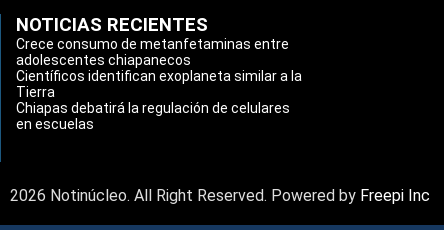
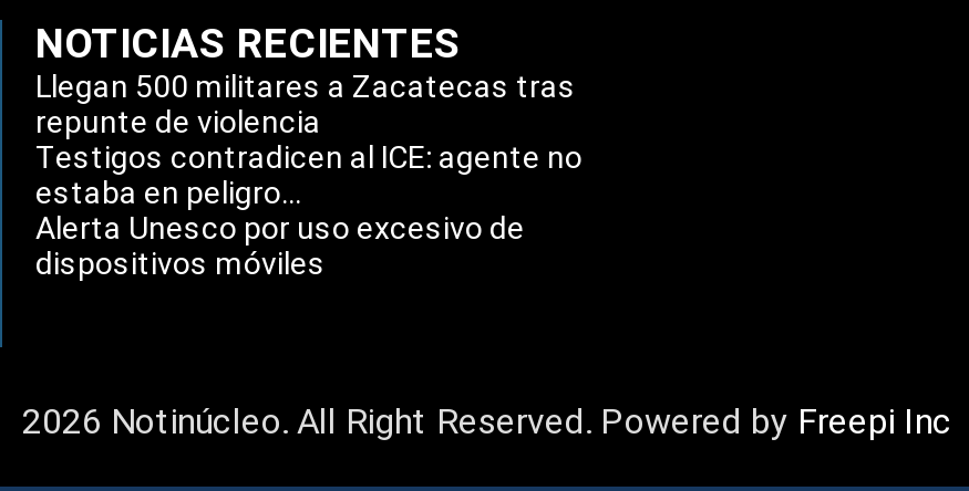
[16,36,302,132] Crece consumo de metanfetaminas entre | adolescentes chiapanecos | Científicos identifican exoplaneta similar a la | Tierra | Chiapas debatirá la regulación de celulares | en escuelas -> [35,69,583,281] Llegan 500 militares a Zacatecas tras | repunte de violencia | Testigos contradicen al ICE: agente no | estaba en peligro... | Alerta Unesco por uso excesivo de | dispositivos móviles

